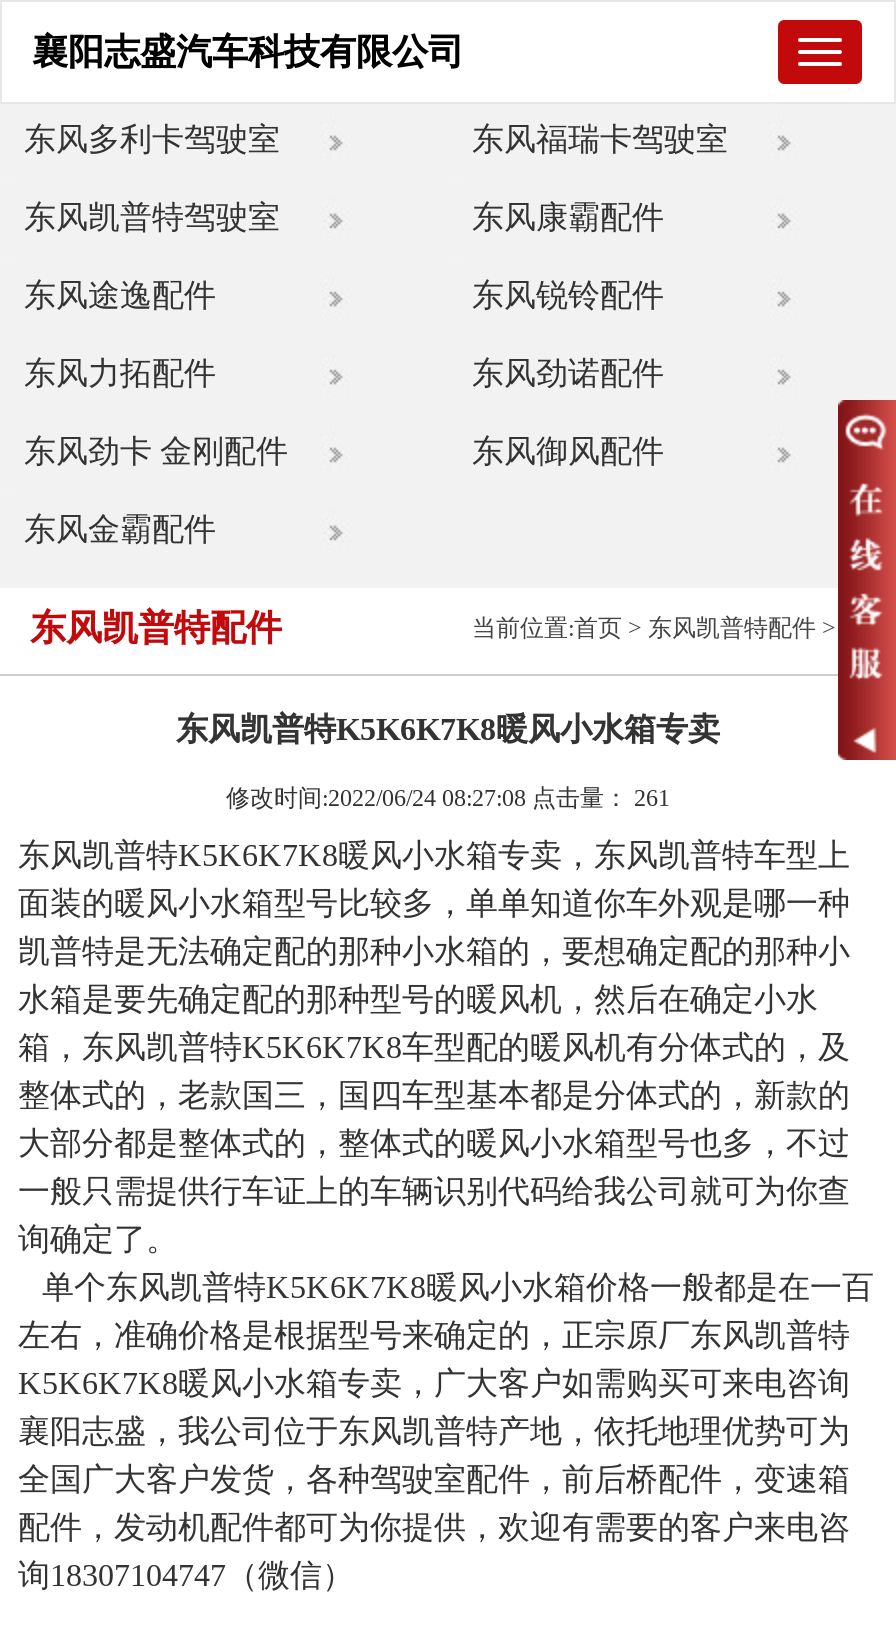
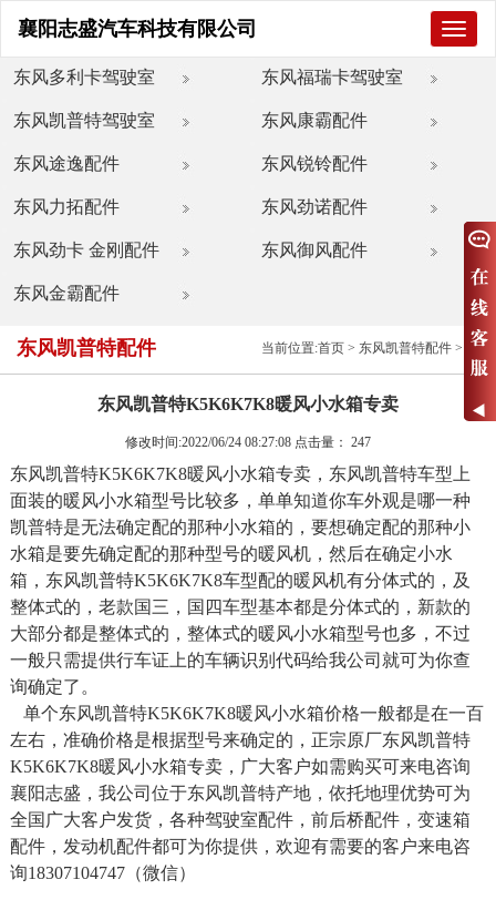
[226,784,670,812] 修改时间:2022/06/24 08:27:08 点击量：261 -> [125,434,371,450] 修改时间:2022/06/24 08:27:08 点击量：247

